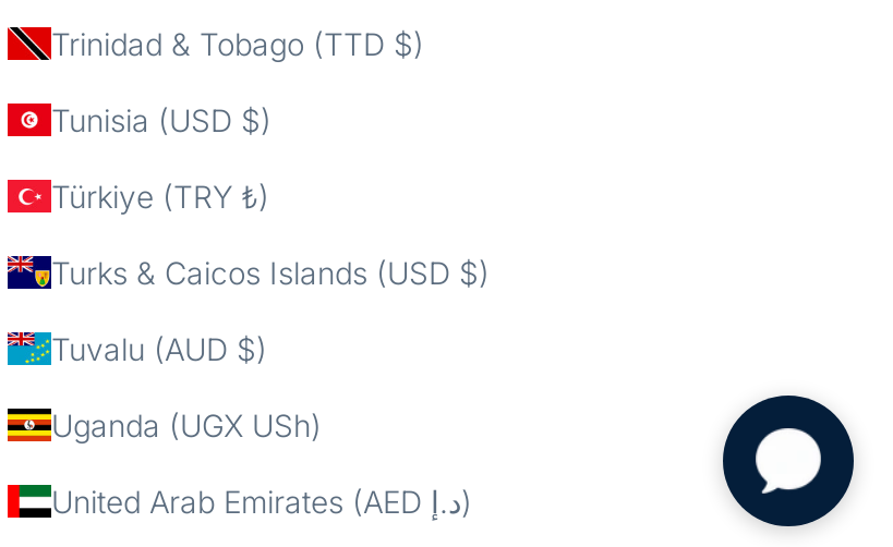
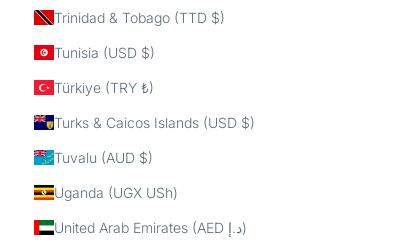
[721,393,856,531] [image] -> none

